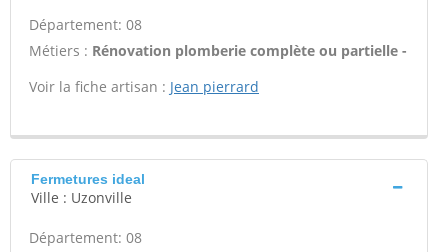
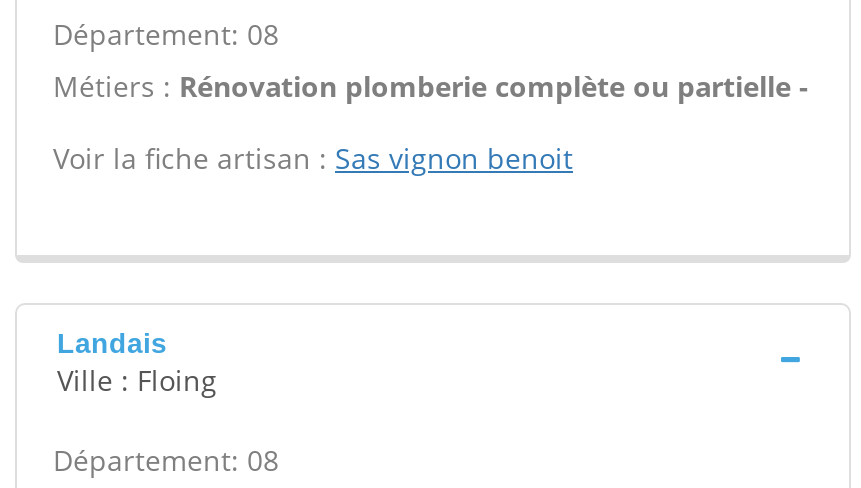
[29,77,259,96] Voir la fiche artisan : Jean pierrard -> [53,139,573,177] Voir la fiche artisan : Sas vignon benoit
[31,171,145,207] Fermetures ideal | Ville : Uzonville -> [57,327,217,399] Landais | Ville : Floing

